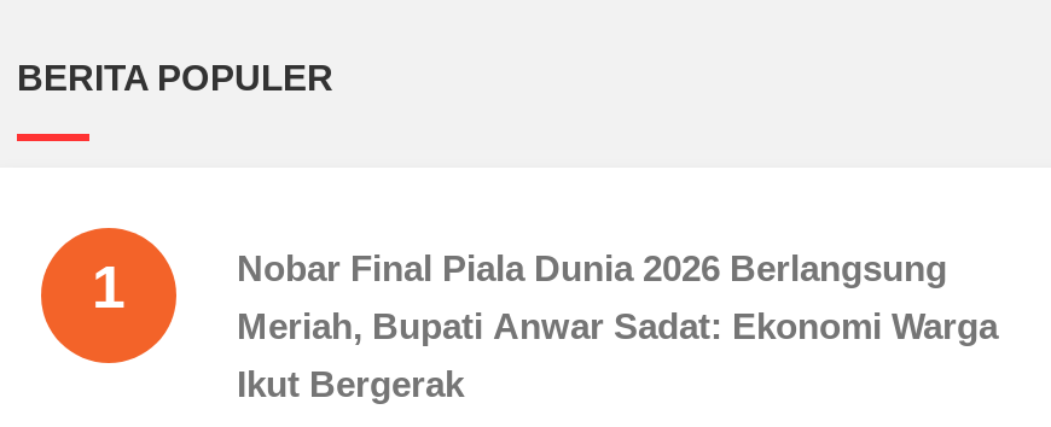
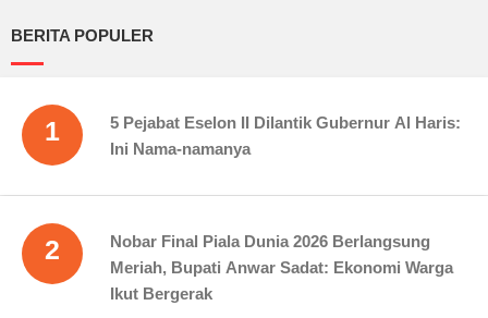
none -> [45,113,461,264] 5 Pejabat Eselon II Dilantik Gubernur Al Haris: | Ini Nama-namanya | 2

